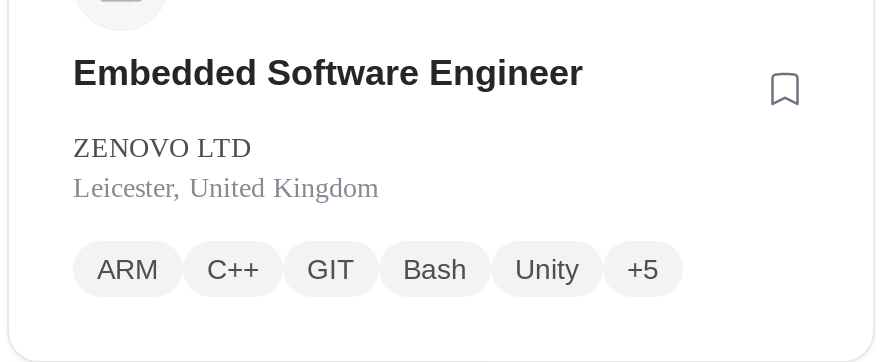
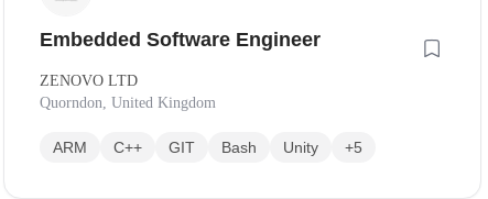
[73,173,379,203] Leicester, United Kingdom -> [40,95,216,111] Quorndon, United Kingdom

